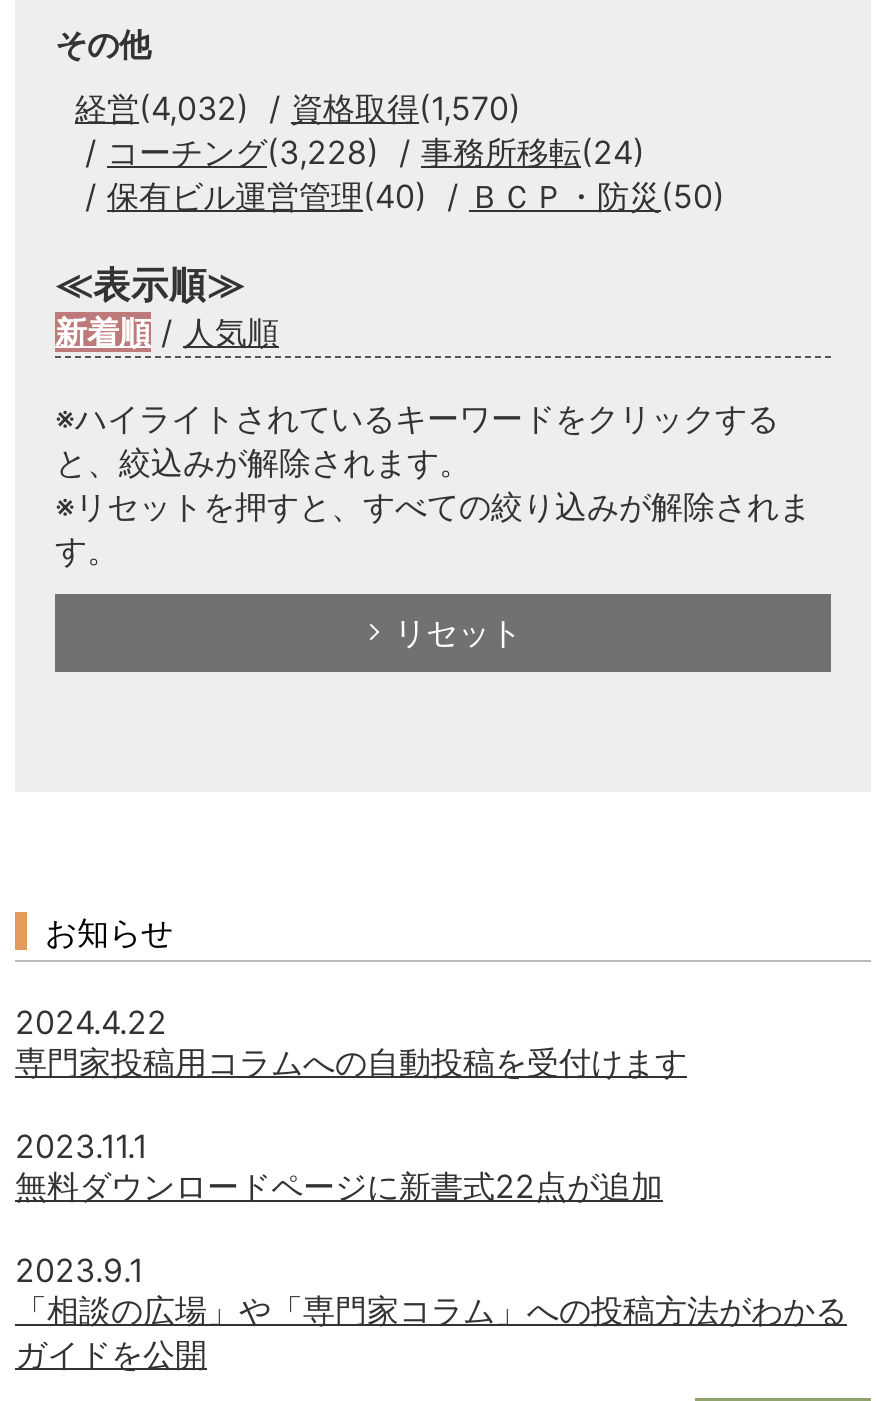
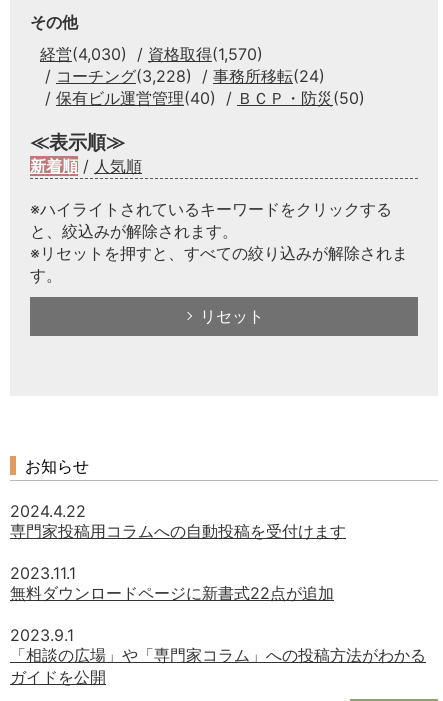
[75,88,521,128] 経営(4,032) 資格取得(1,570) -> [40,44,263,64] 経営(4,030) 資格取得(1,570)

